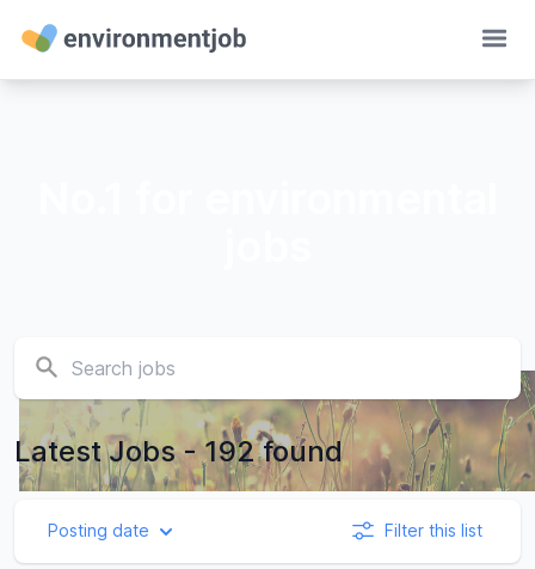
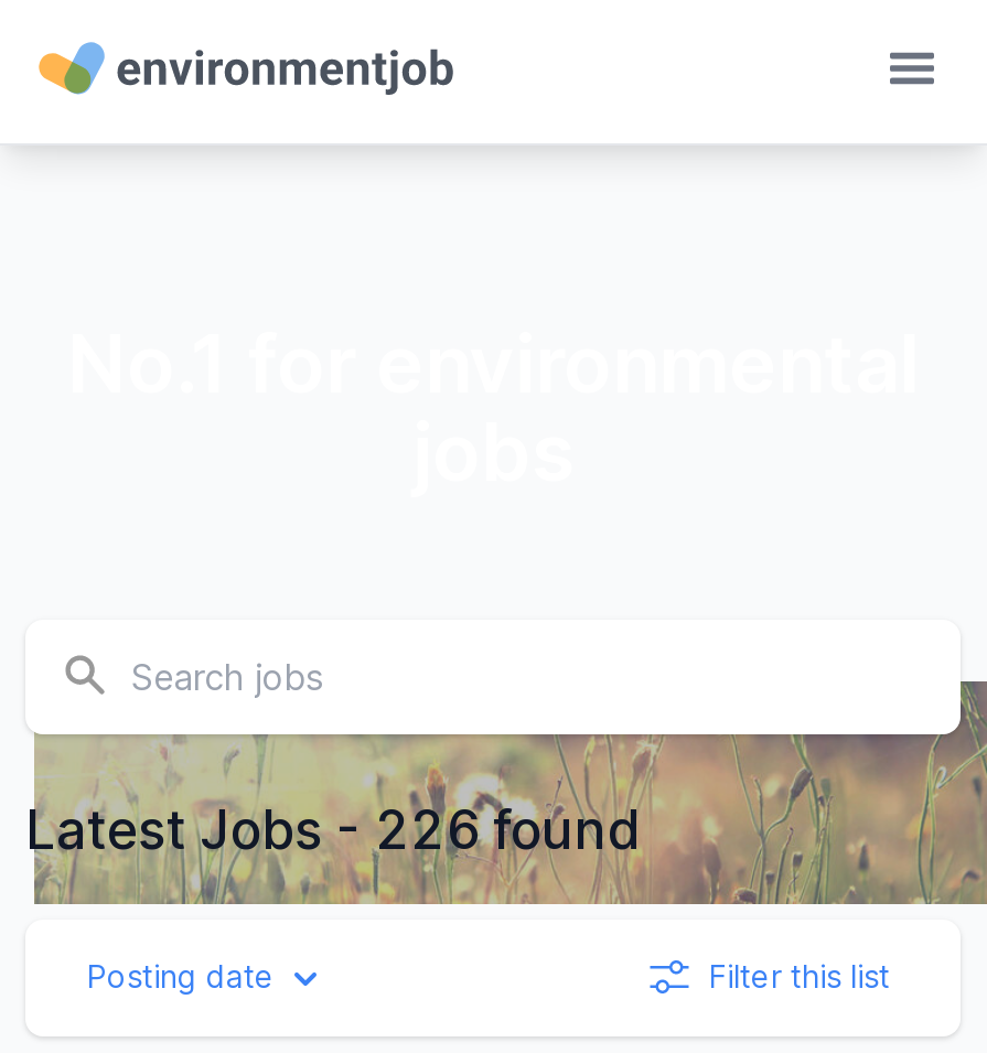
[14,434,343,469] Latest Jobs - 192 found -> [25,798,641,862] Latest Jobs - 226 found

